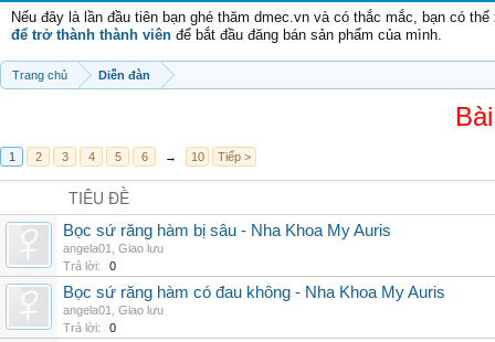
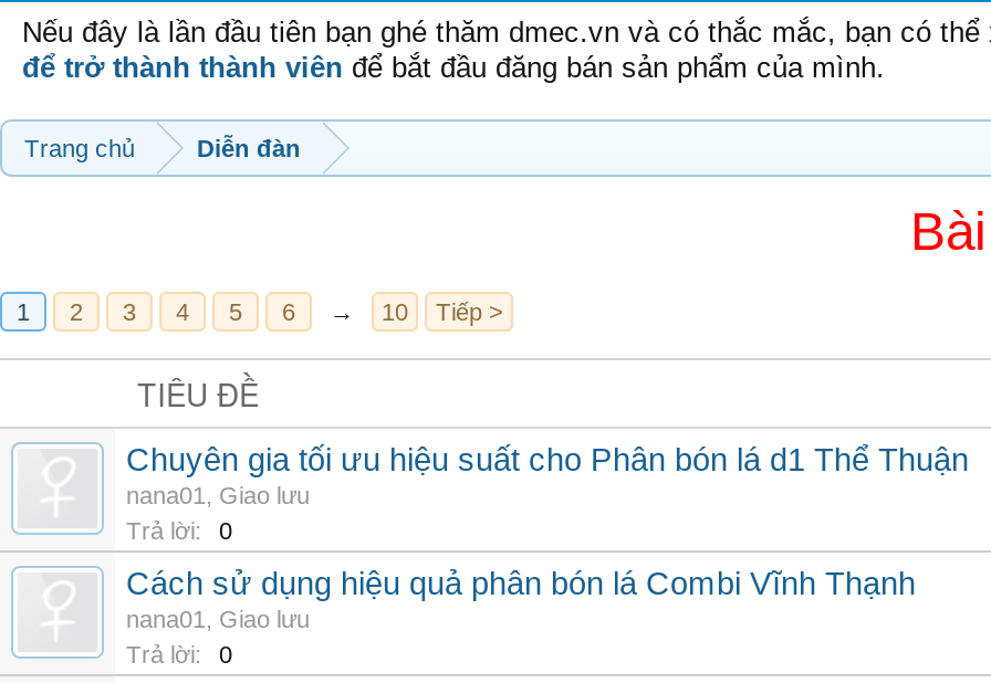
[63,222,391,255] Bọc sứ răng hàm bị sâu - Nha Khoa My Auris | angela01, Giao lưu -> [126,442,969,508] Chuyên gia tối ưu hiệu suất cho Phân bón lá d1 Thể Thuận | nana01, Giao lưu
[63,284,445,317] Bọc sứ răng hàm có đau không - Nha Khoa My Auris | angela01, Giao lưu -> [126,566,916,632] Cách sử dụng hiệu quả phân bón lá Combi Vĩnh Thạnh | nana01, Giao lưu

